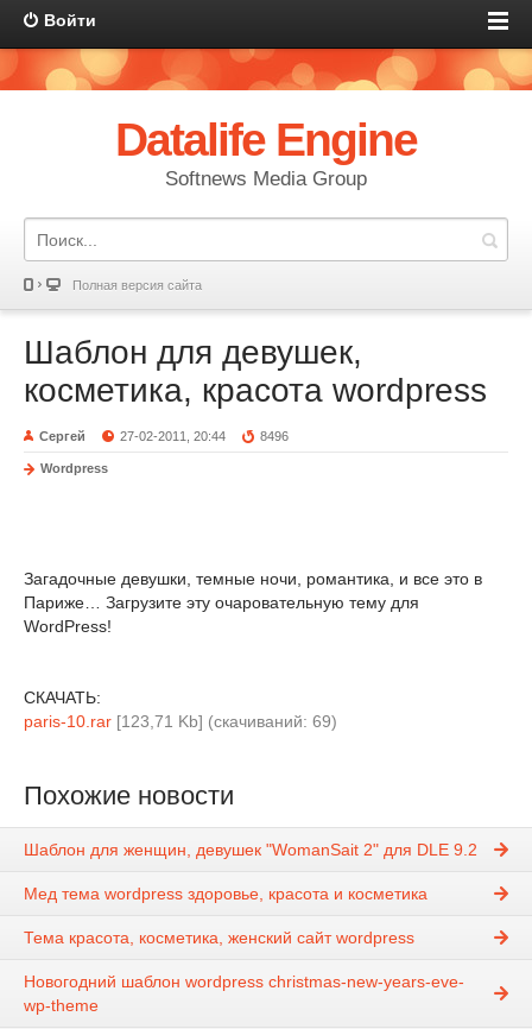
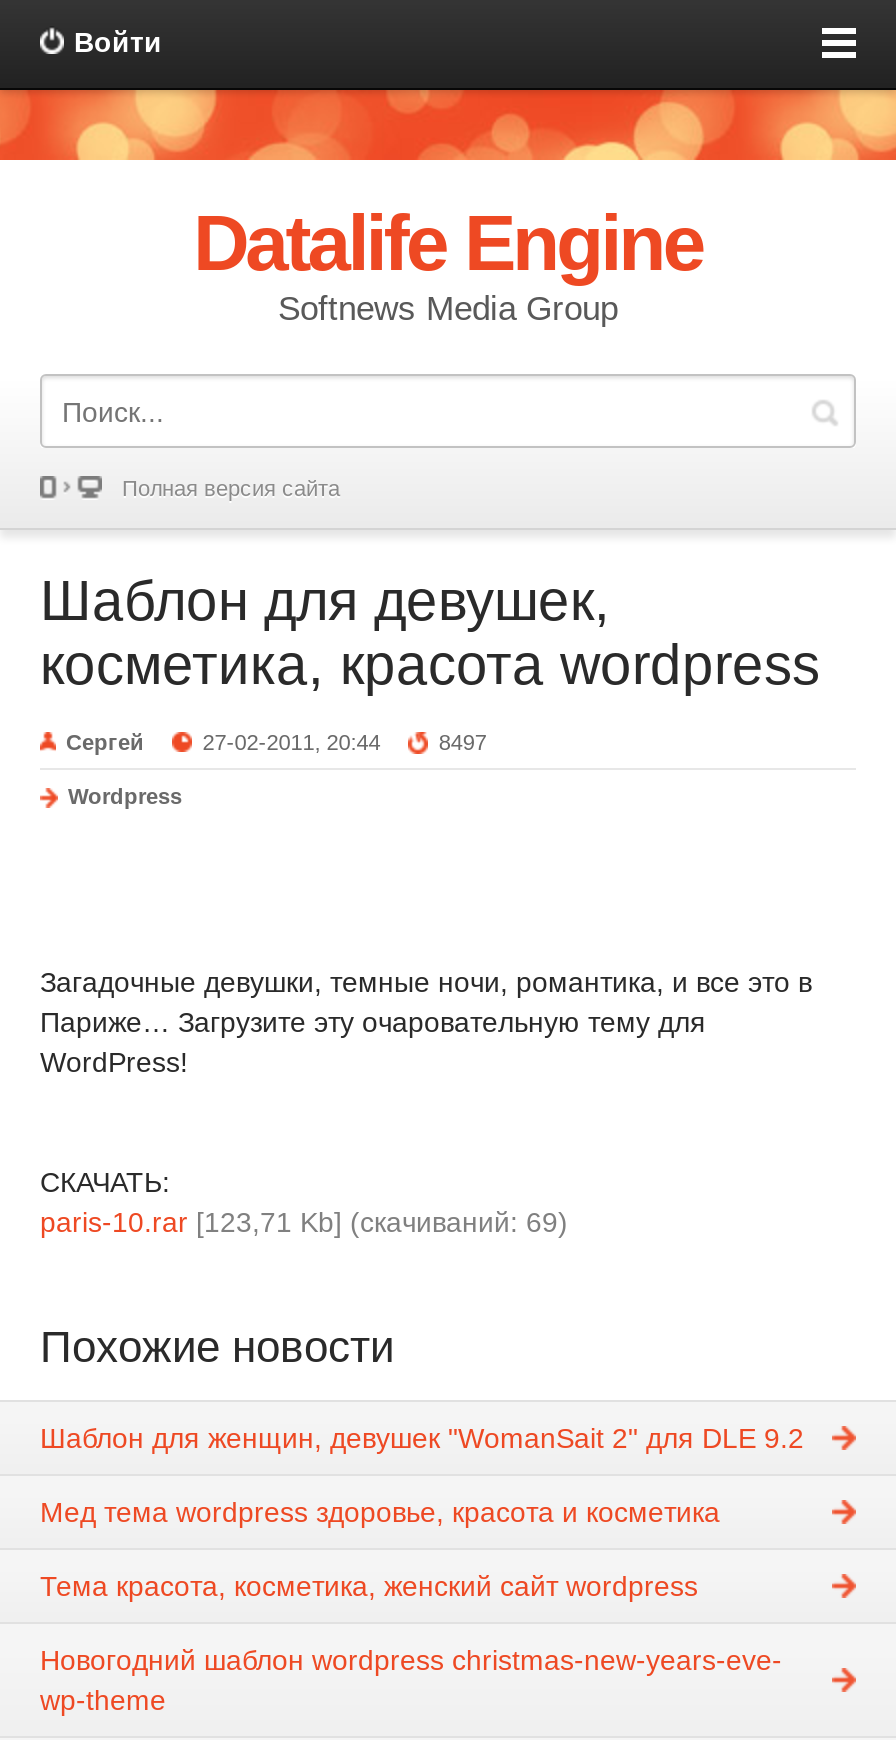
[261,429,289,443] 8496 -> [439,730,487,754] 8497

